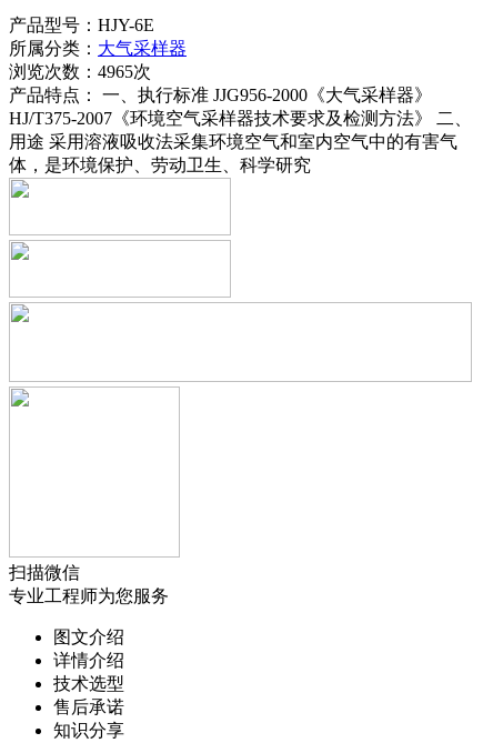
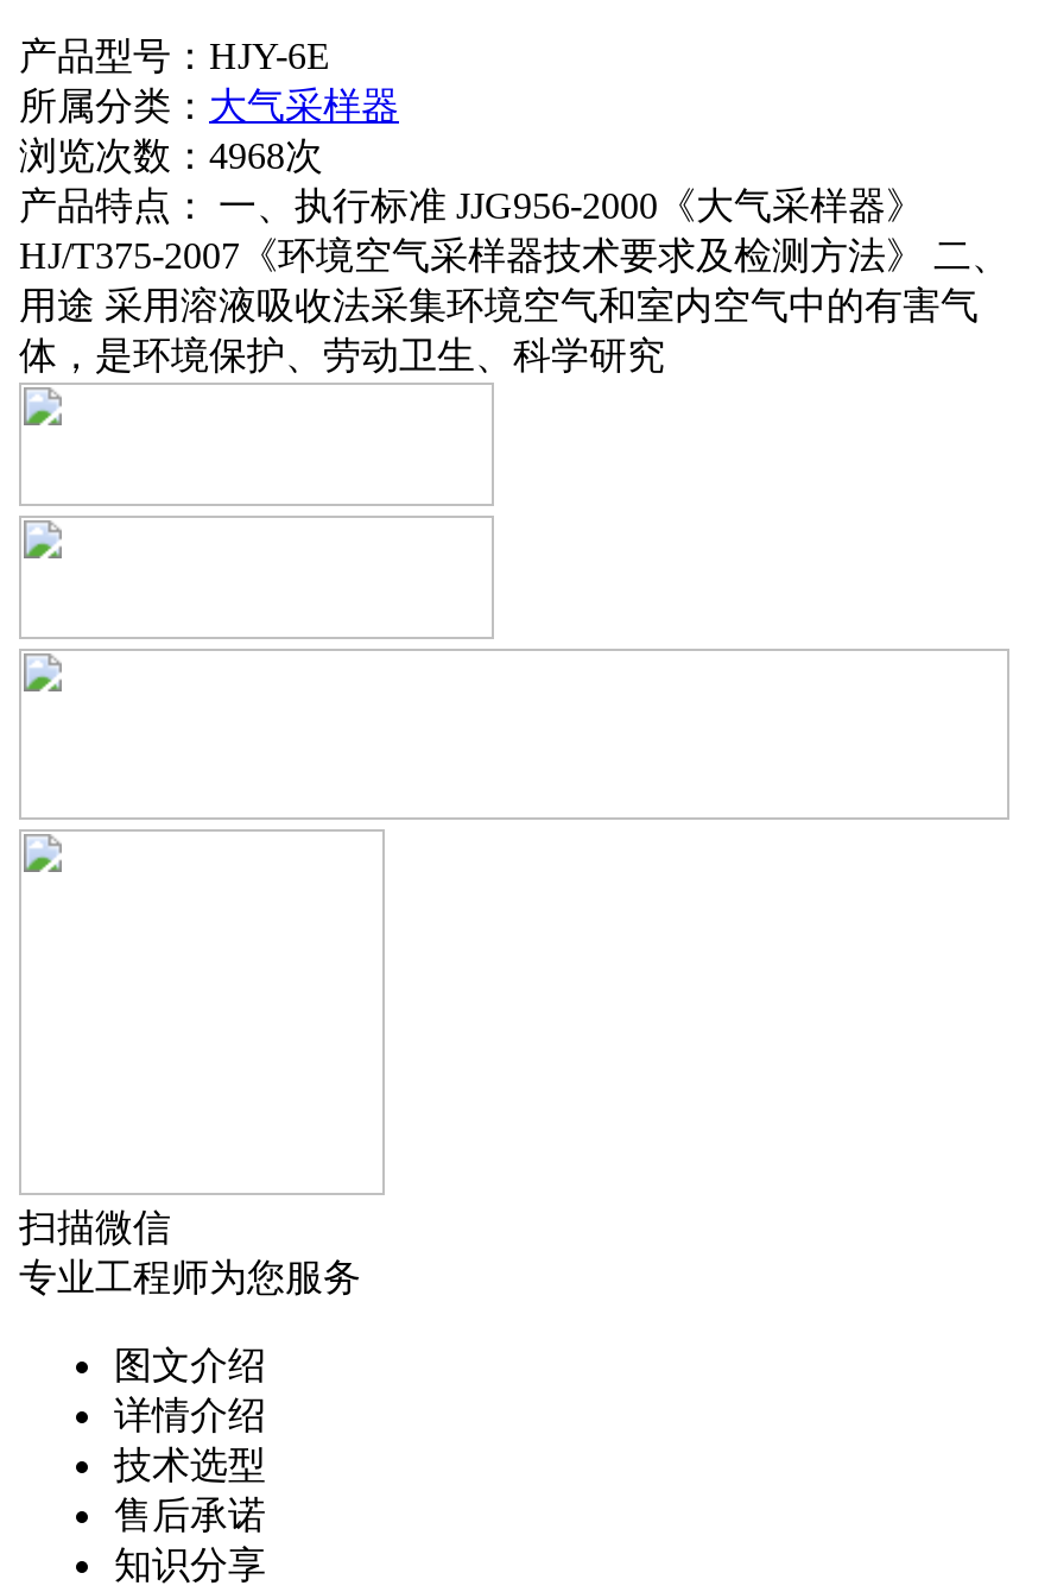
[9,62,151,81] 浏览次数：4965次 -> [19,135,323,176] 浏览次数：4968次

